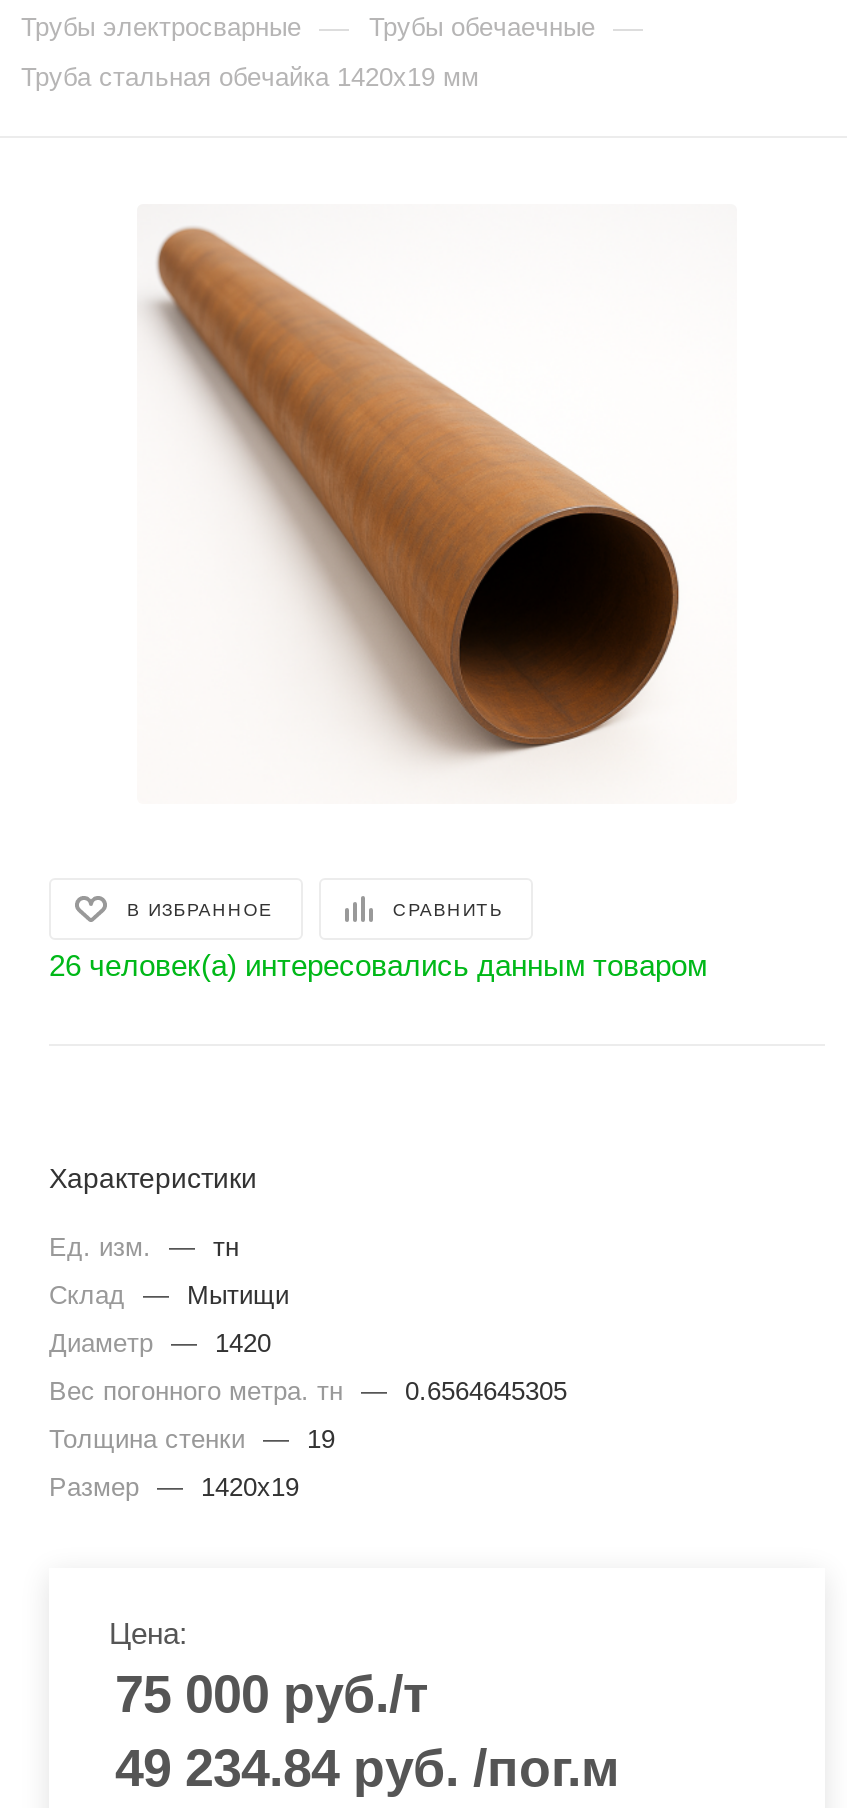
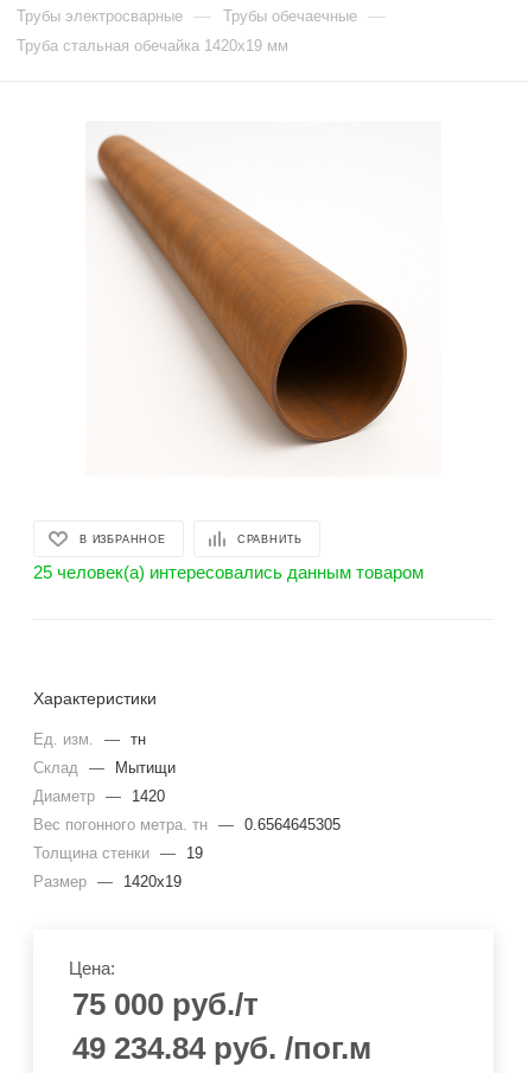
[49,948,707,982] 26 человек(а) интересовались данным товаром -> [33,562,424,582] 25 человек(а) интересовались данным товаром

